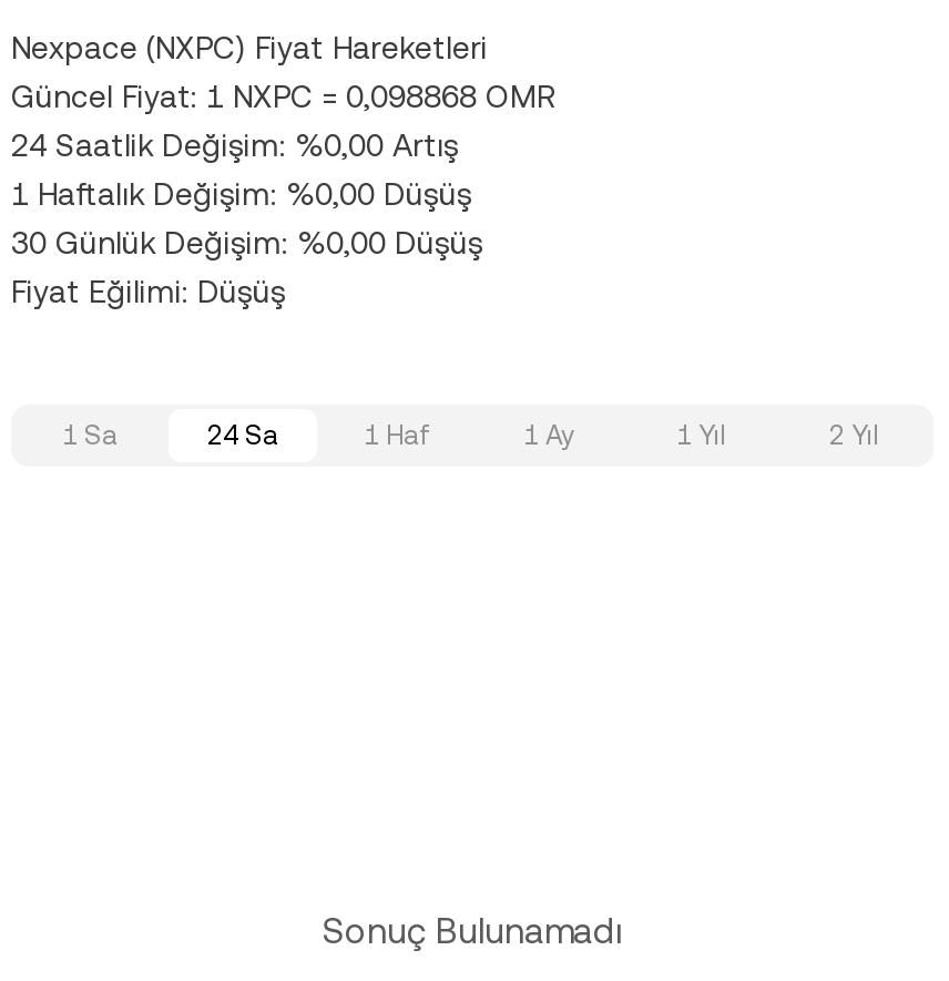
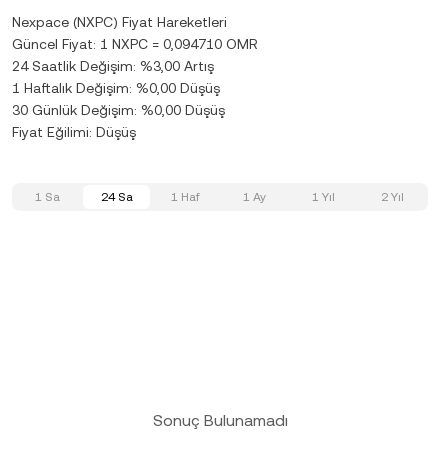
[11,79,557,114] Güncel Fiyat: 1 NXPC = 0,098868 OMR -> [12,36,258,52] Güncel Fiyat: 1 NXPC = 0,094710 OMR
[11,127,459,163] 24 Saatlik Değişim: %0,00 Artış -> [12,58,214,74] 24 Saatlik Değişim: %3,00 Artış

